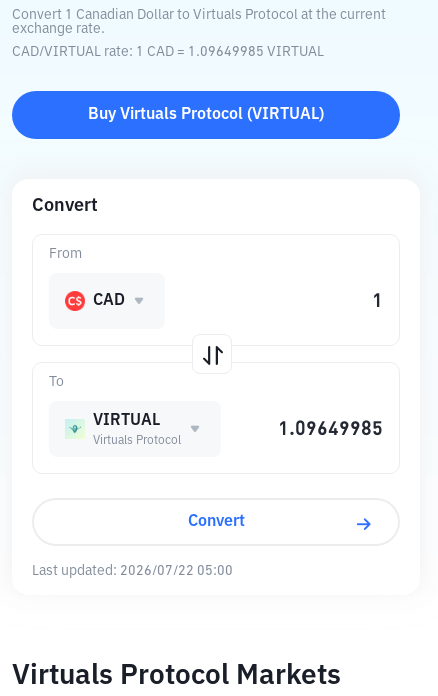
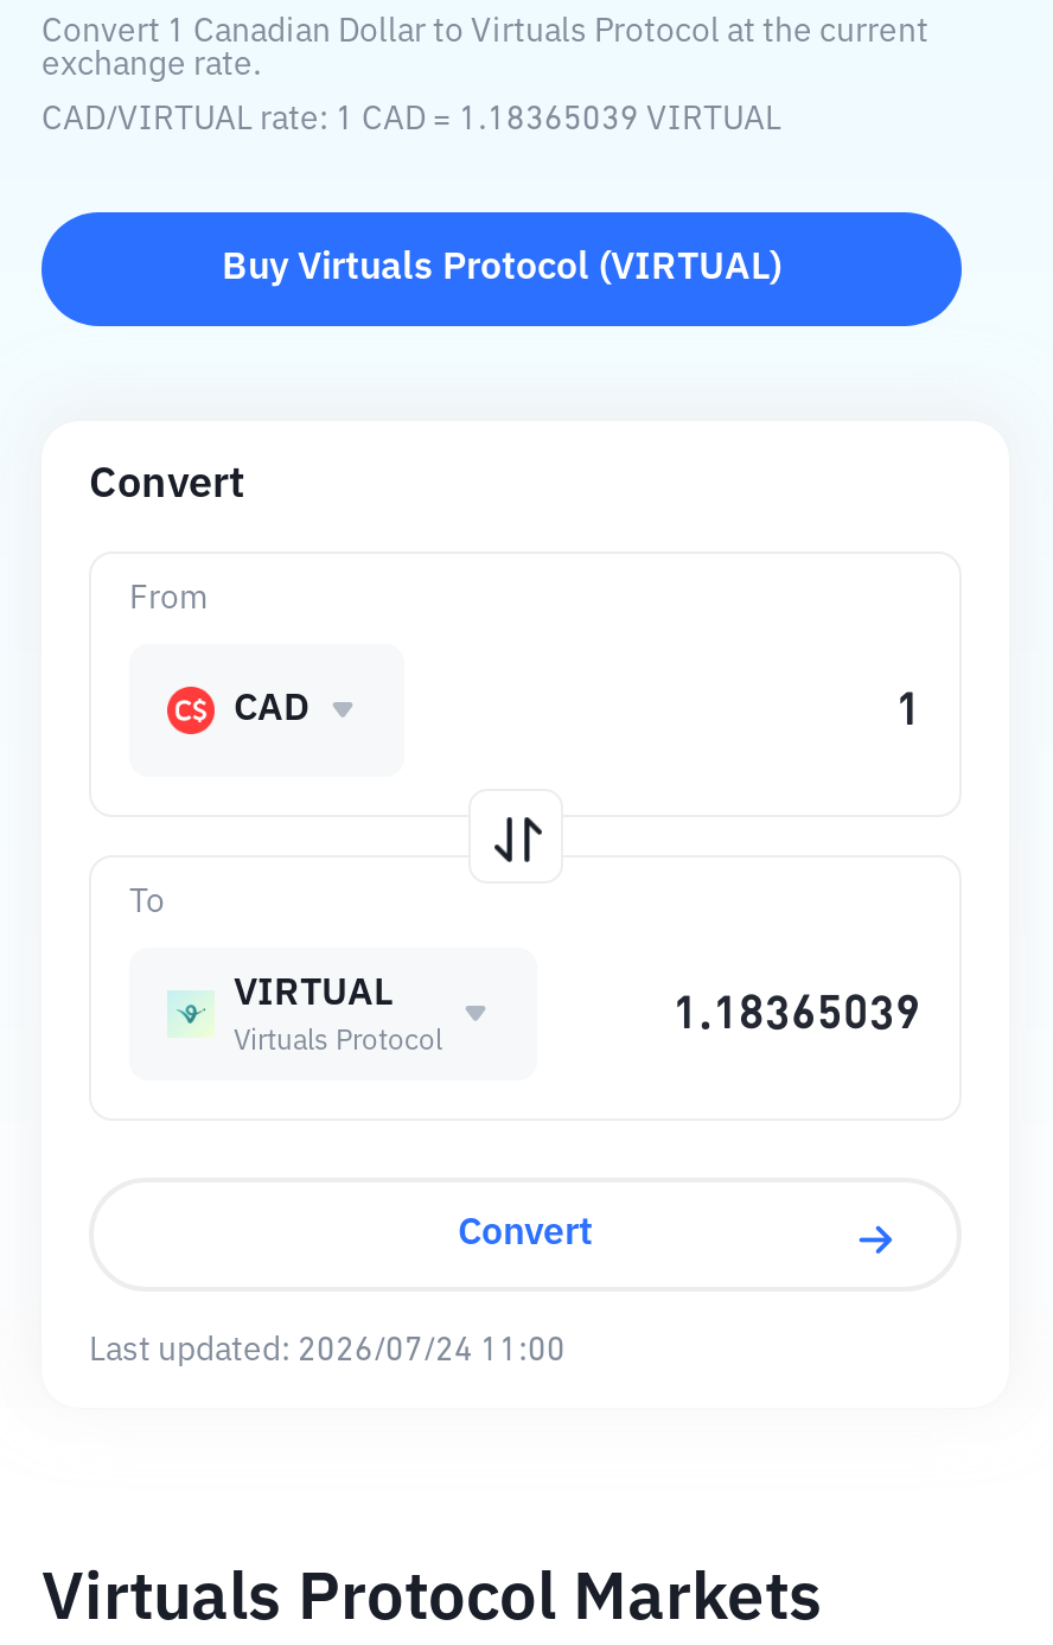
[12,45,324,59] CAD/VIRTUAL rate: 1 CAD = 1.09649985 VIRTUAL -> [42,103,781,136] CAD/VIRTUAL rate: 1 CAD = 1.18365039 VIRTUAL
[32,564,233,578] Last updated: 2026/07/22 05:00 -> [89,1334,566,1367] Last updated: 2026/07/24 11:00

